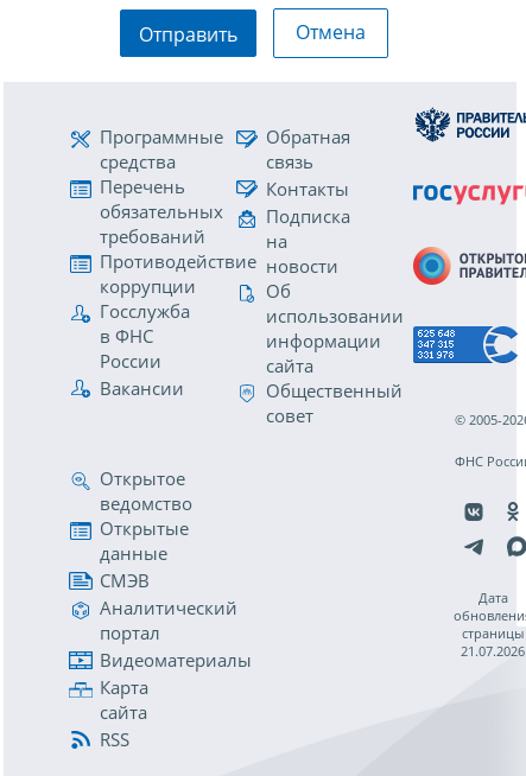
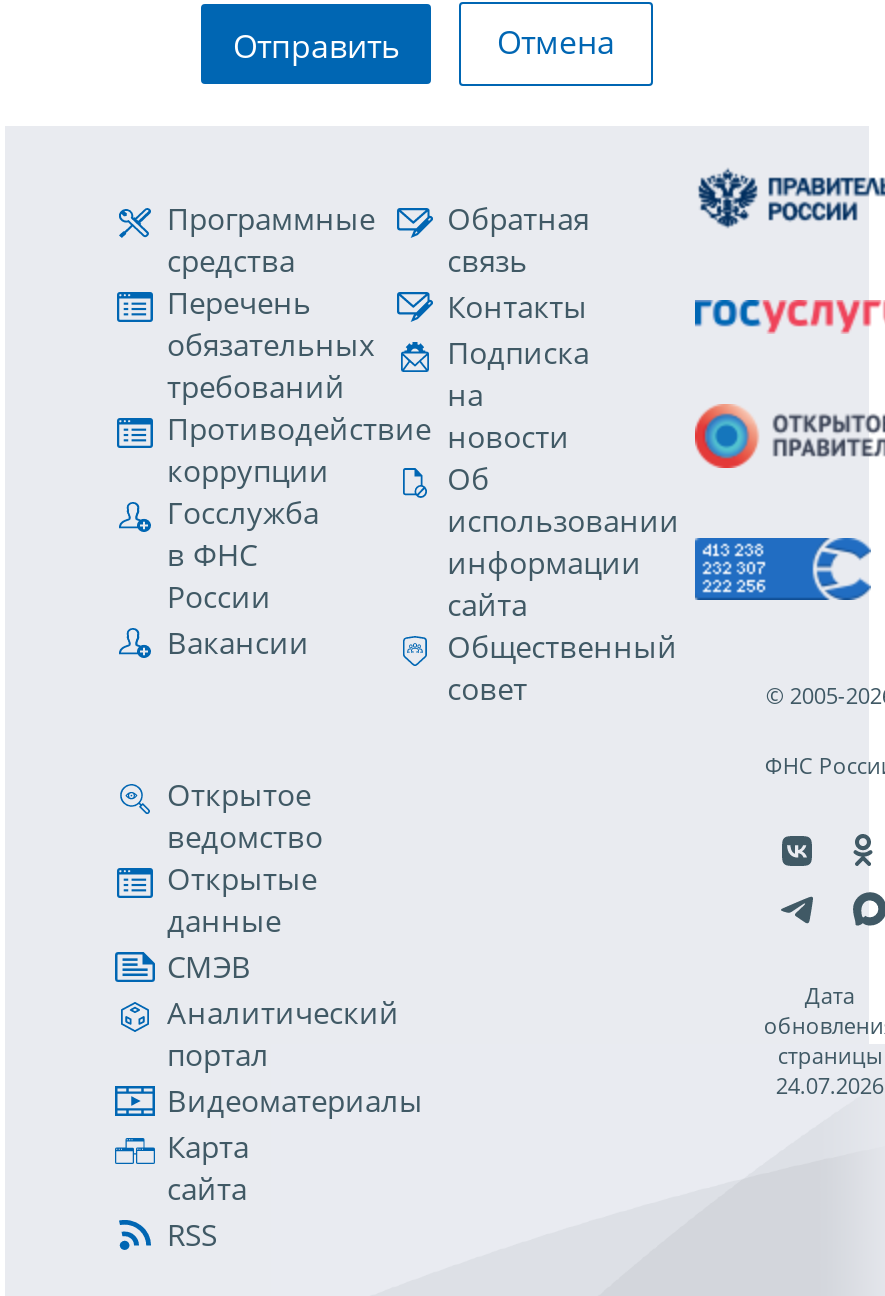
[461,642,525,660] 21.07.2026 -> [776,1070,884,1100] 24.07.2026

